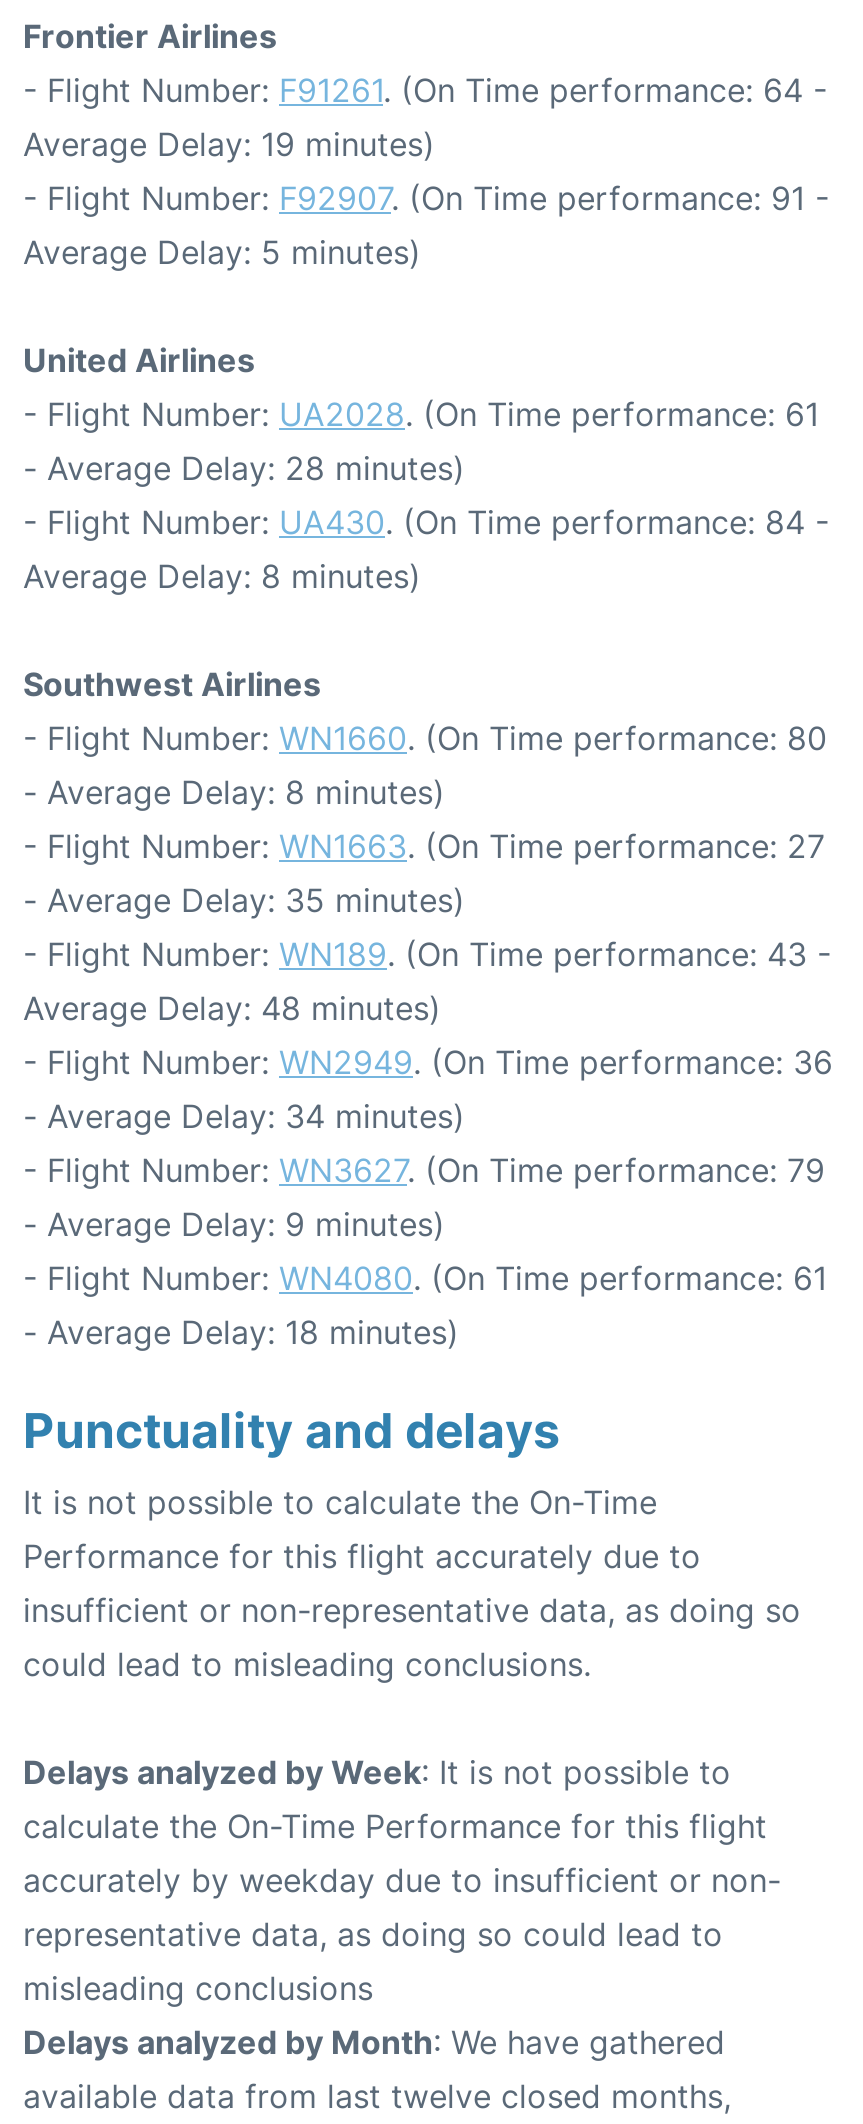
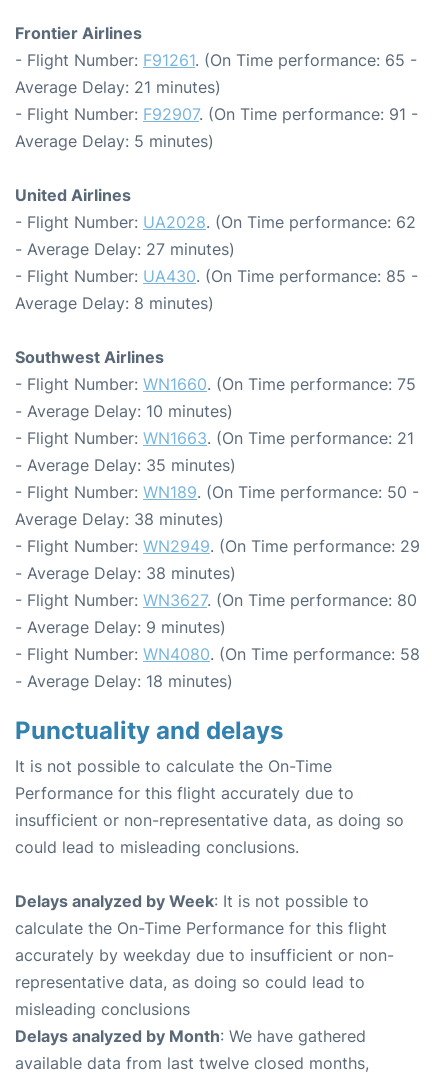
[23,69,827,109] - Flight Number: F91261. (On Time performance: 64 - -> [15,50,417,70] - Flight Number: F91261. (On Time performance: 65 -
[23,123,435,163] Average Delay: 19 minutes) -> [15,77,221,97] Average Delay: 21 minutes)
[23,393,819,433] - Flight Number: UA2028. (On Time performance: 61 -> [15,212,416,232] - Flight Number: UA2028. (On Time performance: 62
[23,447,465,487] - Average Delay: 28 minutes) -> [15,239,235,259] - Average Delay: 27 minutes)
[23,501,829,541] - Flight Number: UA430. (On Time performance: 84 - -> [15,266,418,286] - Flight Number: UA430. (On Time performance: 85 -
[23,717,827,757] - Flight Number: WN1660. (On Time performance: 80 -> [15,374,416,394] - Flight Number: WN1660. (On Time performance: 75
[23,771,445,811] - Average Delay: 8 minutes) -> [15,401,233,421] - Average Delay: 10 minutes)
[23,825,825,865] - Flight Number: WN1663. (On Time performance: 27 -> [15,428,414,448] - Flight Number: WN1663. (On Time performance: 21
[23,933,831,973] - Flight Number: WN189. (On Time performance: 43 - -> [15,482,419,502] - Flight Number: WN189. (On Time performance: 50 -
[23,987,441,1027] Average Delay: 48 minutes) -> [15,509,224,529] Average Delay: 38 minutes)
[23,1041,833,1081] - Flight Number: WN2949. (On Time performance: 36 -> [15,536,420,556] - Flight Number: WN2949. (On Time performance: 29
[23,1095,465,1135] - Average Delay: 34 minutes) -> [15,563,236,583] - Average Delay: 38 minutes)
[23,1149,825,1189] - Flight Number: WN3627. (On Time performance: 79 -> [15,590,417,610] - Flight Number: WN3627. (On Time performance: 80
[23,1257,827,1297] - Flight Number: WN4080. (On Time performance: 61 -> [15,644,420,664] - Flight Number: WN4080. (On Time performance: 58

